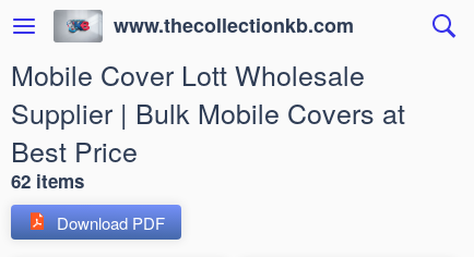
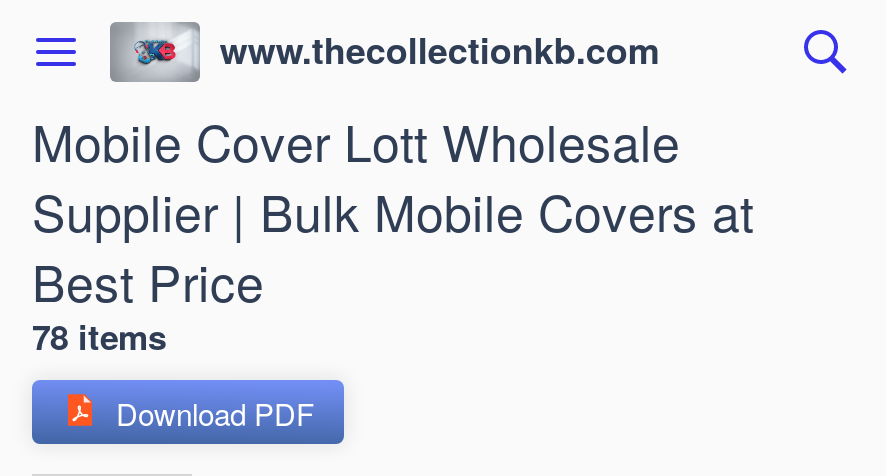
[11,168,84,194] 62 items -> [32,312,166,360] 78 items

